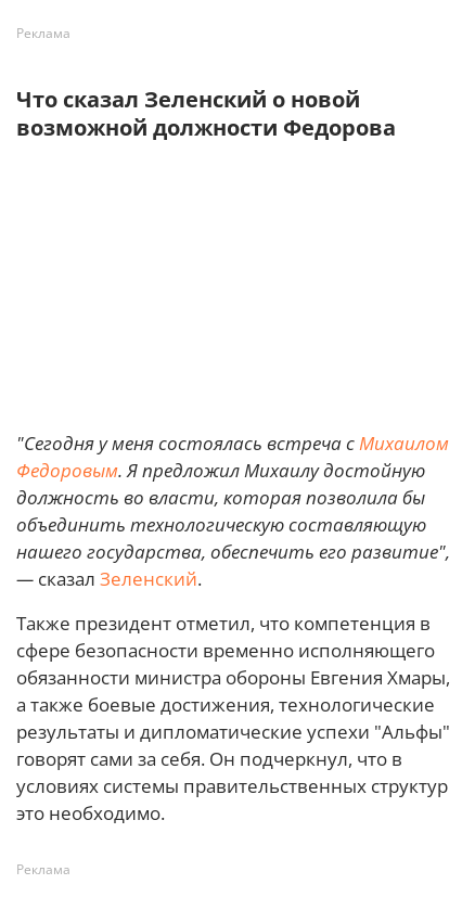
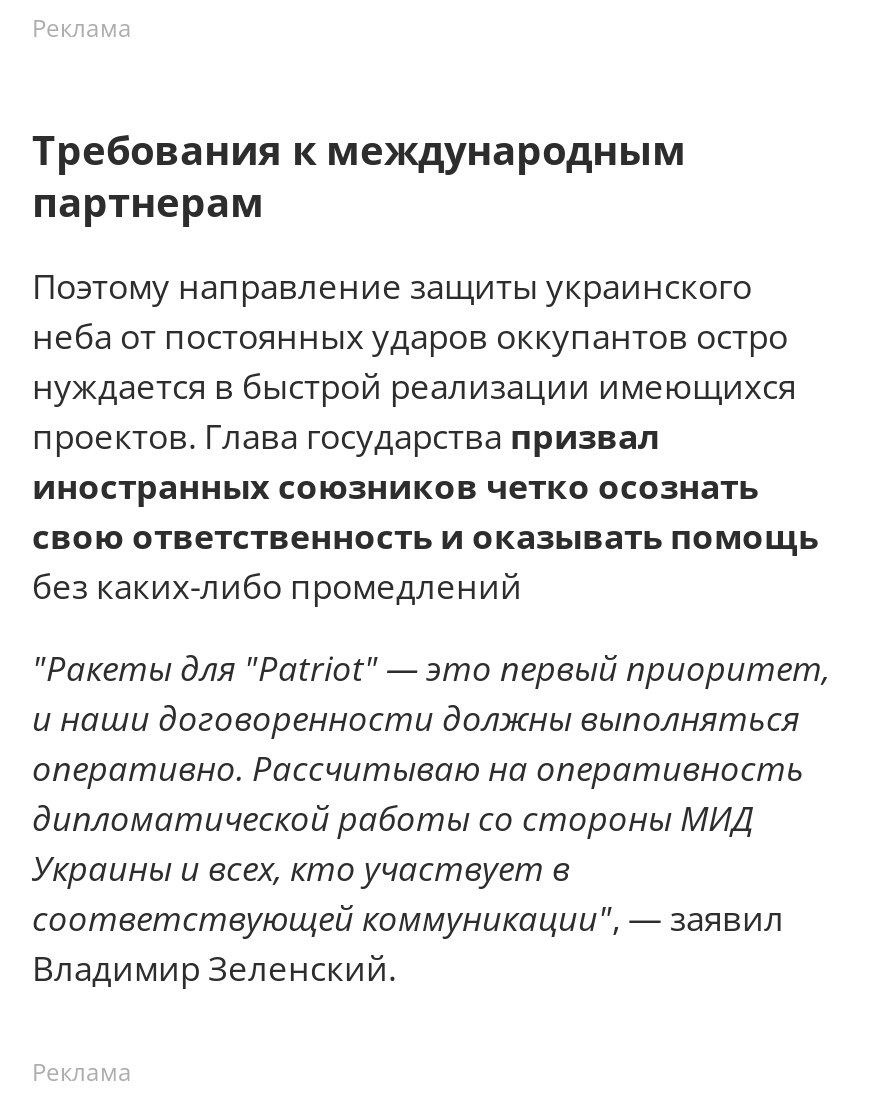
[16,85,396,142] Что сказал Зеленский о новой | возможной должности Федорова -> [32,123,686,229] Требования к международным | партнерам
[16,431,450,591] "Сегодня у меня состоялась встреча с Михаилом | Федоровым. Я предложил Михаилу достойную | должность во власти, которая позволила бы | объединить технологическую составляющую | нашего государства, обеспечить его развитие", | — сказал Зеленский. -> [32,263,818,609] Поэтому направление защиты украинского | неба от постоянных ударов оккупантов остро | нуждается в быстрой реализации имеющихся | проектов. Глава государства призвал | иностранных союзников четко осознать | свою ответственность и оказывать помощь | без каких-либо промедлений
[16,611,450,826] Также президент отметил, что компетенция в | сфере безопасности временно исполняющего | обязанности министра обороны Евгения Хмары, | а также боевые достижения, технологические | результаты и дипломатические успехи "Альфы" | говорят сами за себя. Он подчеркнул, что в | условиях системы правительственных структур | это необходимо. -> [32,645,830,991] "Ракеты для "Patriot" — это первый приоритет, | и наши договоренности должны выполняться | оперативно. Рассчитываю на оперативность | дипломатической работы со стороны МИД | Украины и всех, кто участвует в | соответствующей коммуникации", — заявил | Владимир Зеленский.

